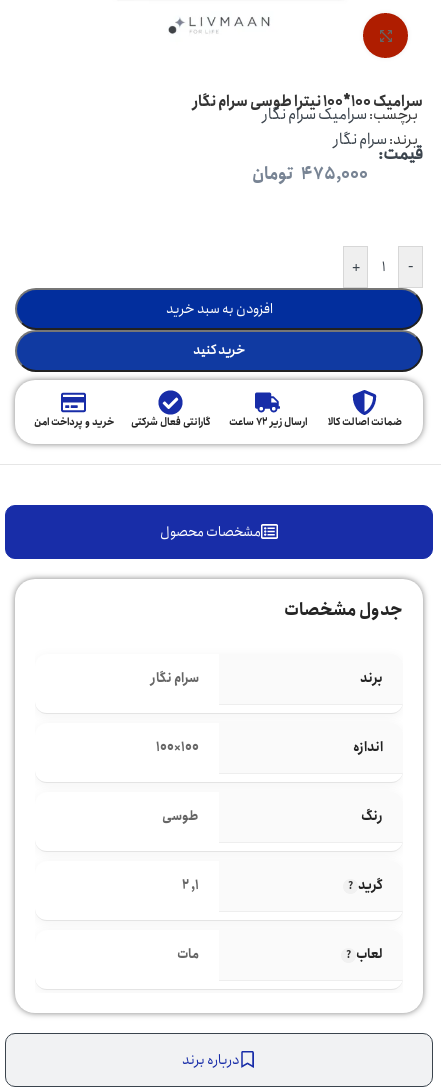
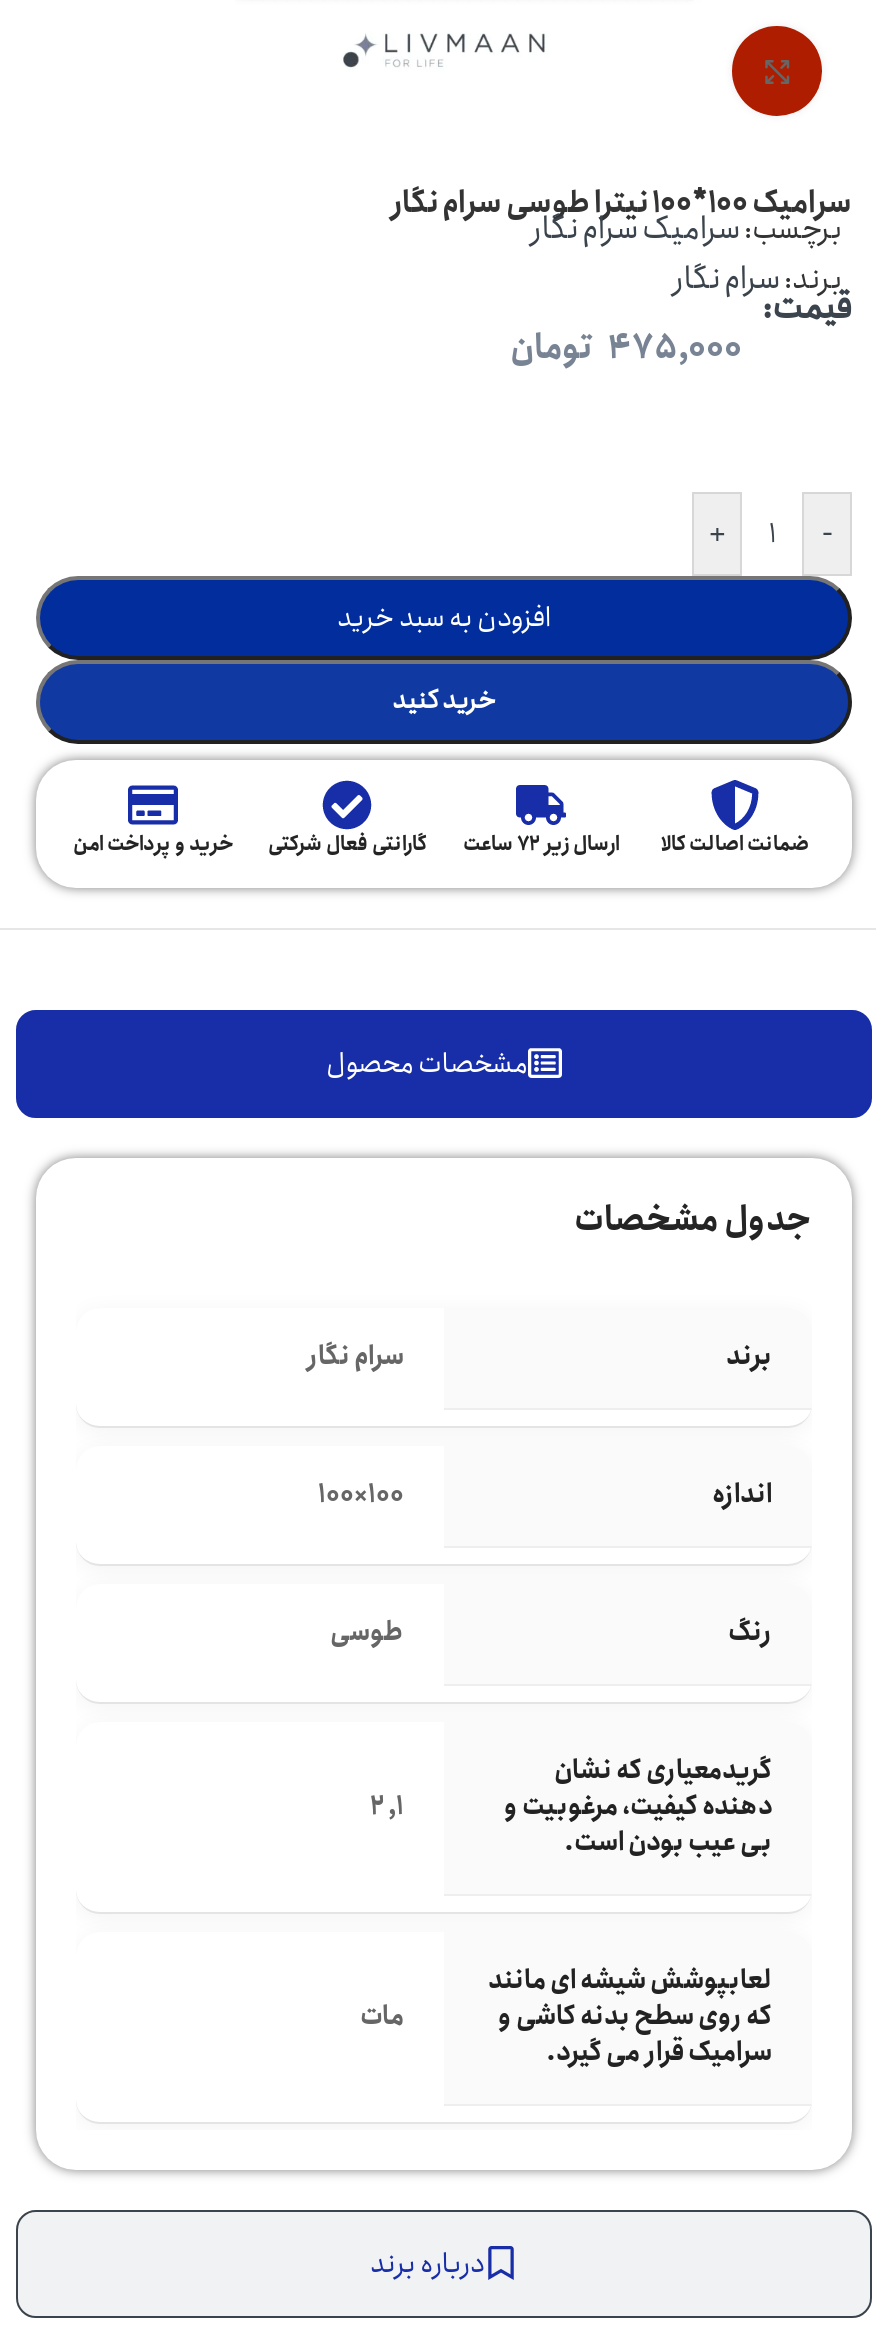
[358,875,383,896] گرید -> [504,1750,772,1864] گریدمعیاری که نشان | دهنده کیفیت، مرغوبیت و | بی عیب بودن است.
[356,944,383,965] لعاب -> [488,1960,772,2074] لعابپوشش شیشه ای مانند | که روی سطح بدنه کاشی و | سرامیک قرار می گیرد.

